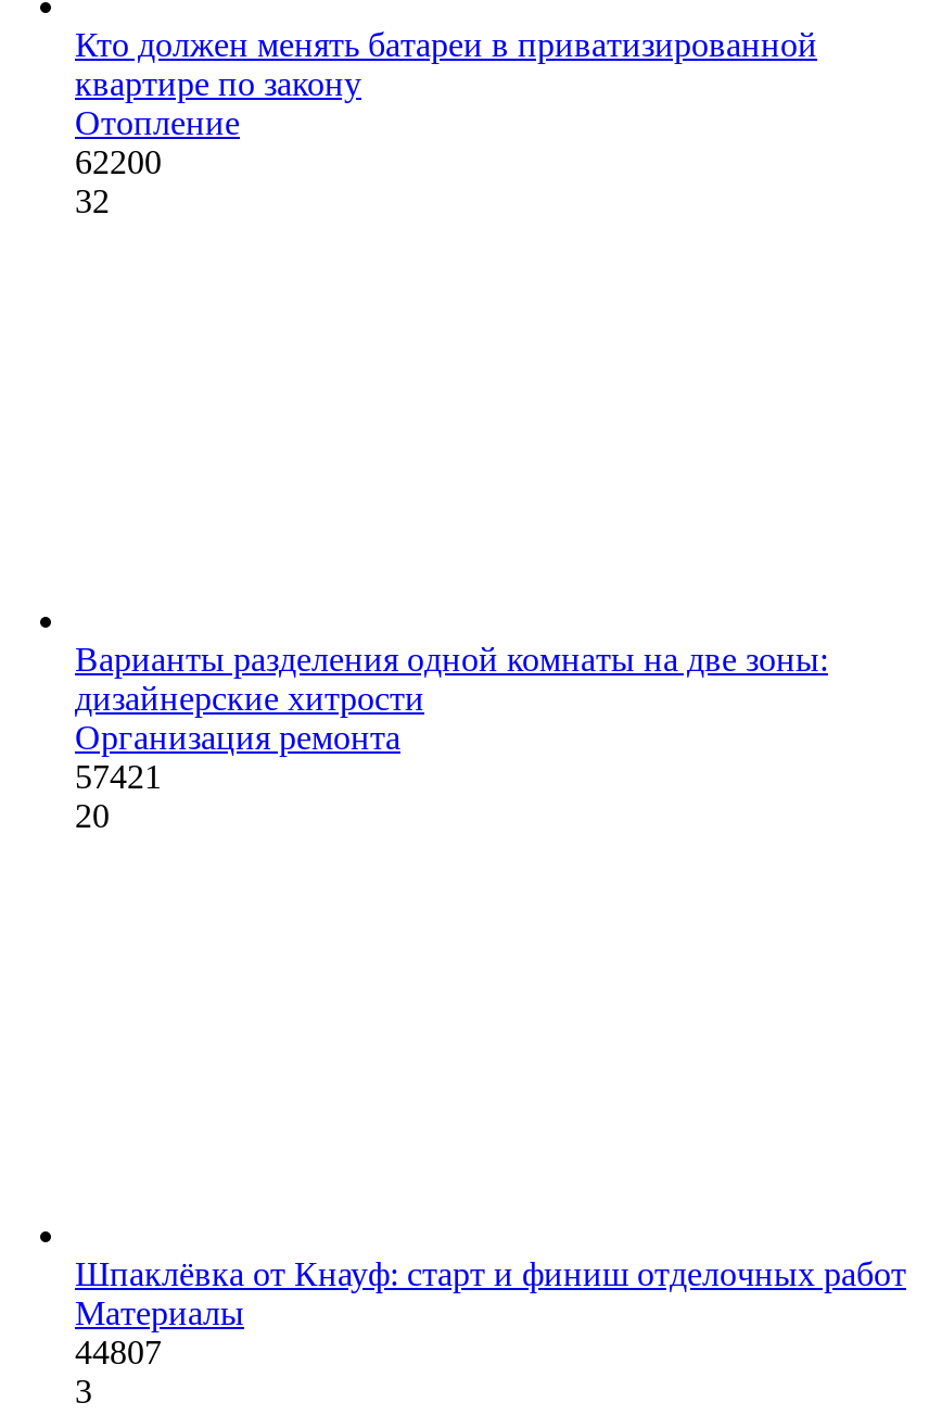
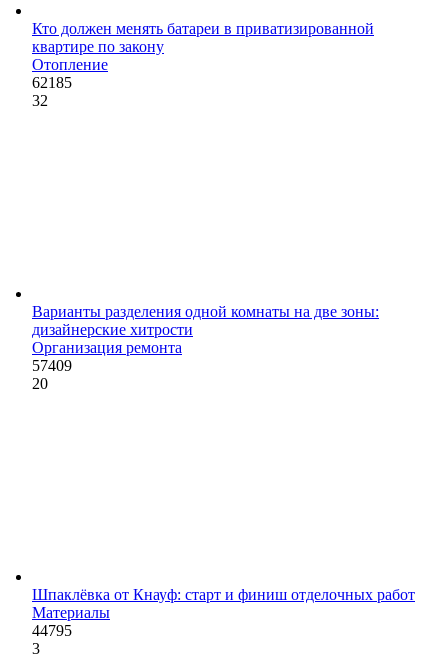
[75,143,162,180] 62200 -> [32,74,72,91] 62185
[75,758,162,794] 57421 -> [32,357,72,374] 57409
[75,1333,162,1370] 44807 -> [32,622,72,639] 44795

